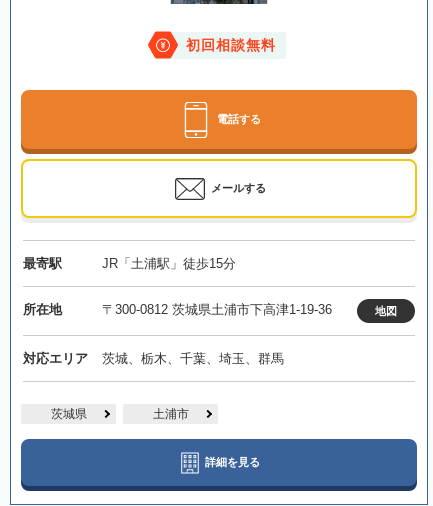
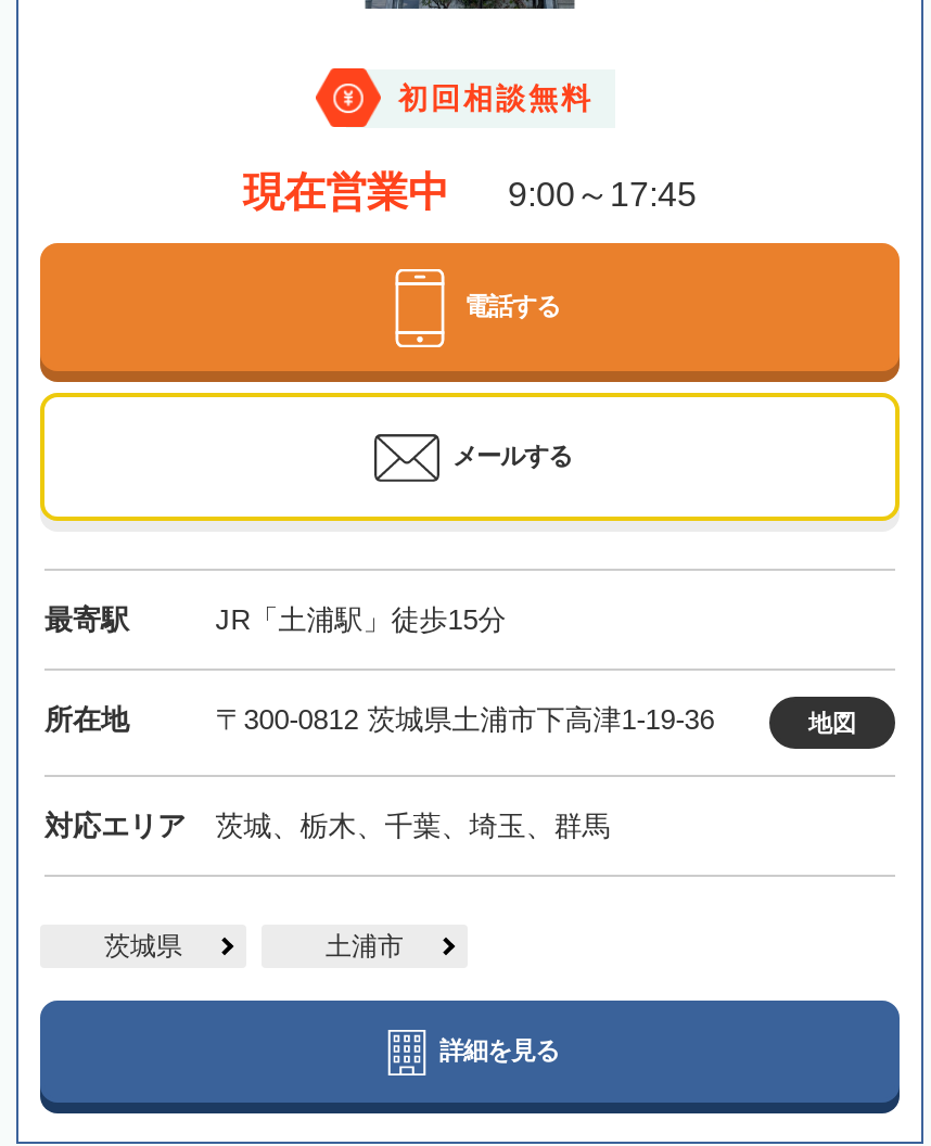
none -> [243,169,697,214] 現在営業中 | 9:00～17:45

